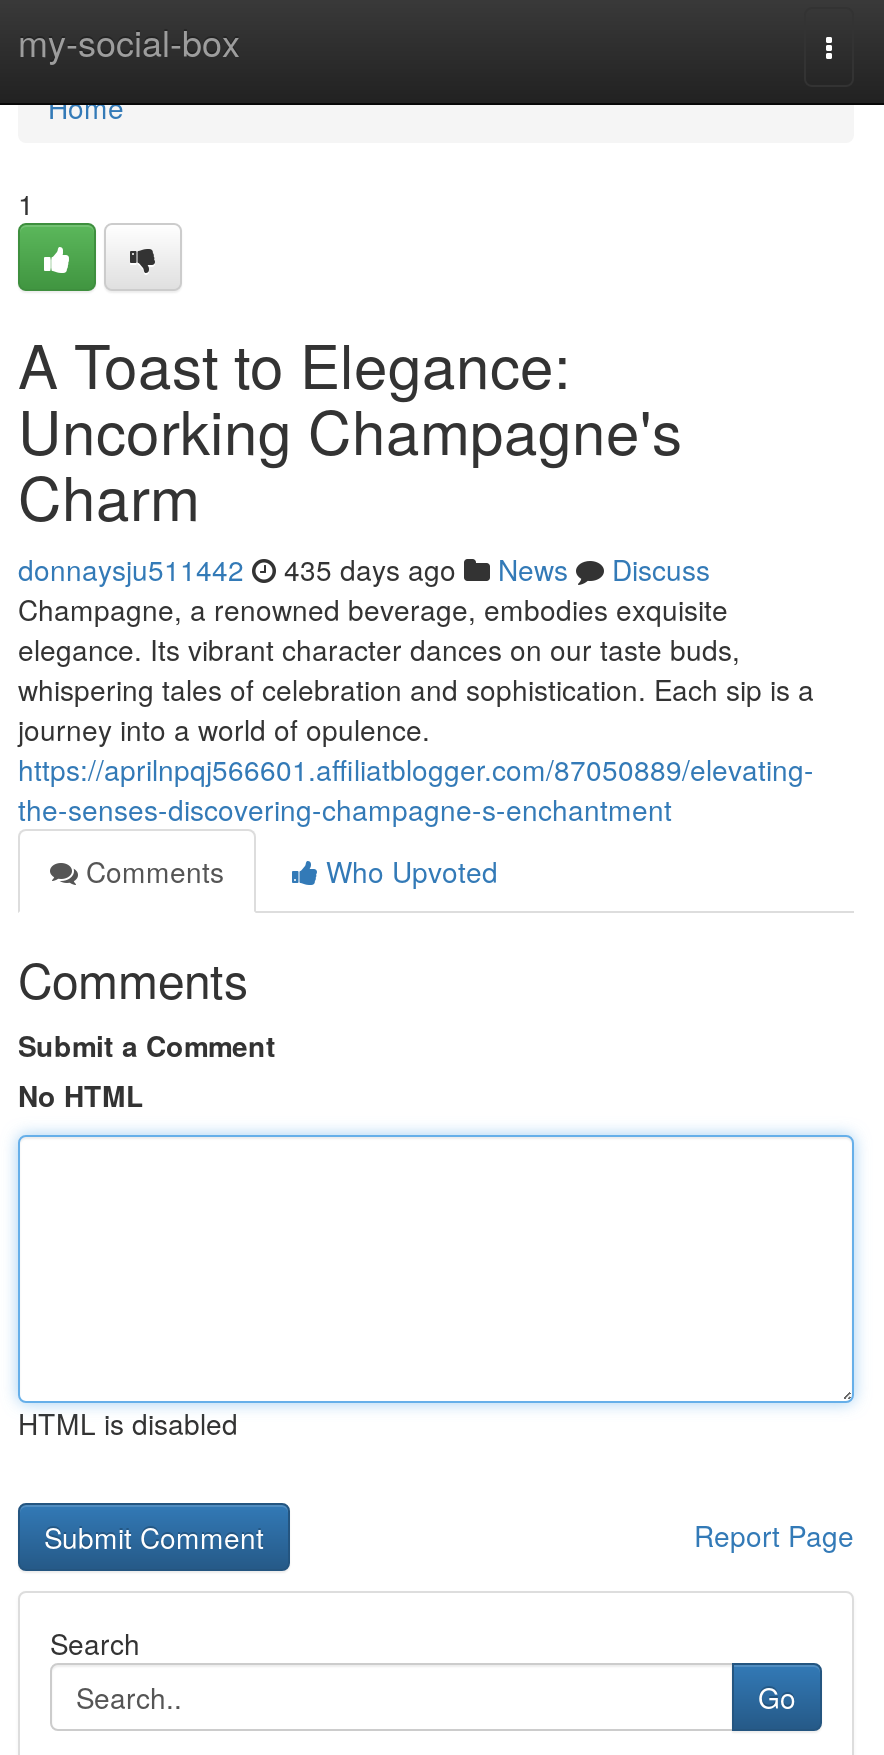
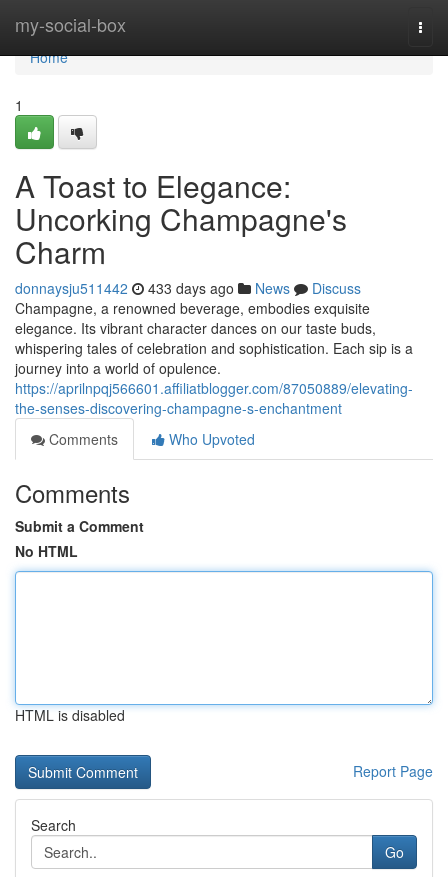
[18,549,710,589] donnaysju511442 435 days ago News Discuss -> [15,278,361,298] donnaysju511442 433 days ago News Discuss

